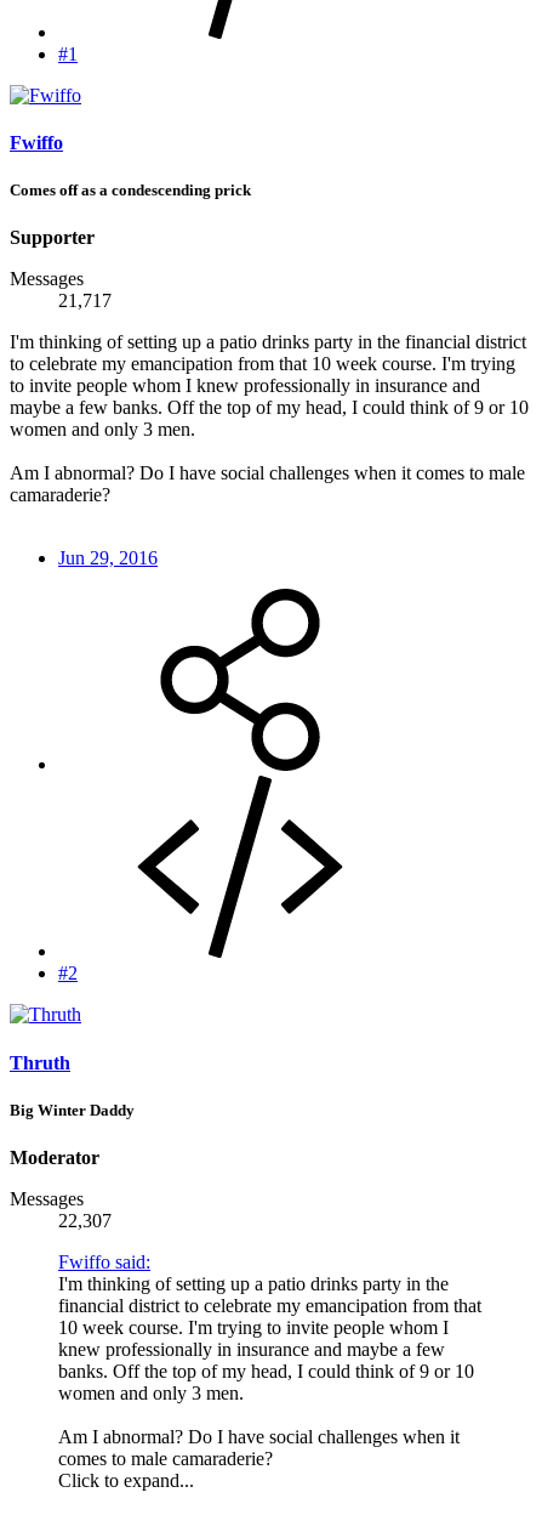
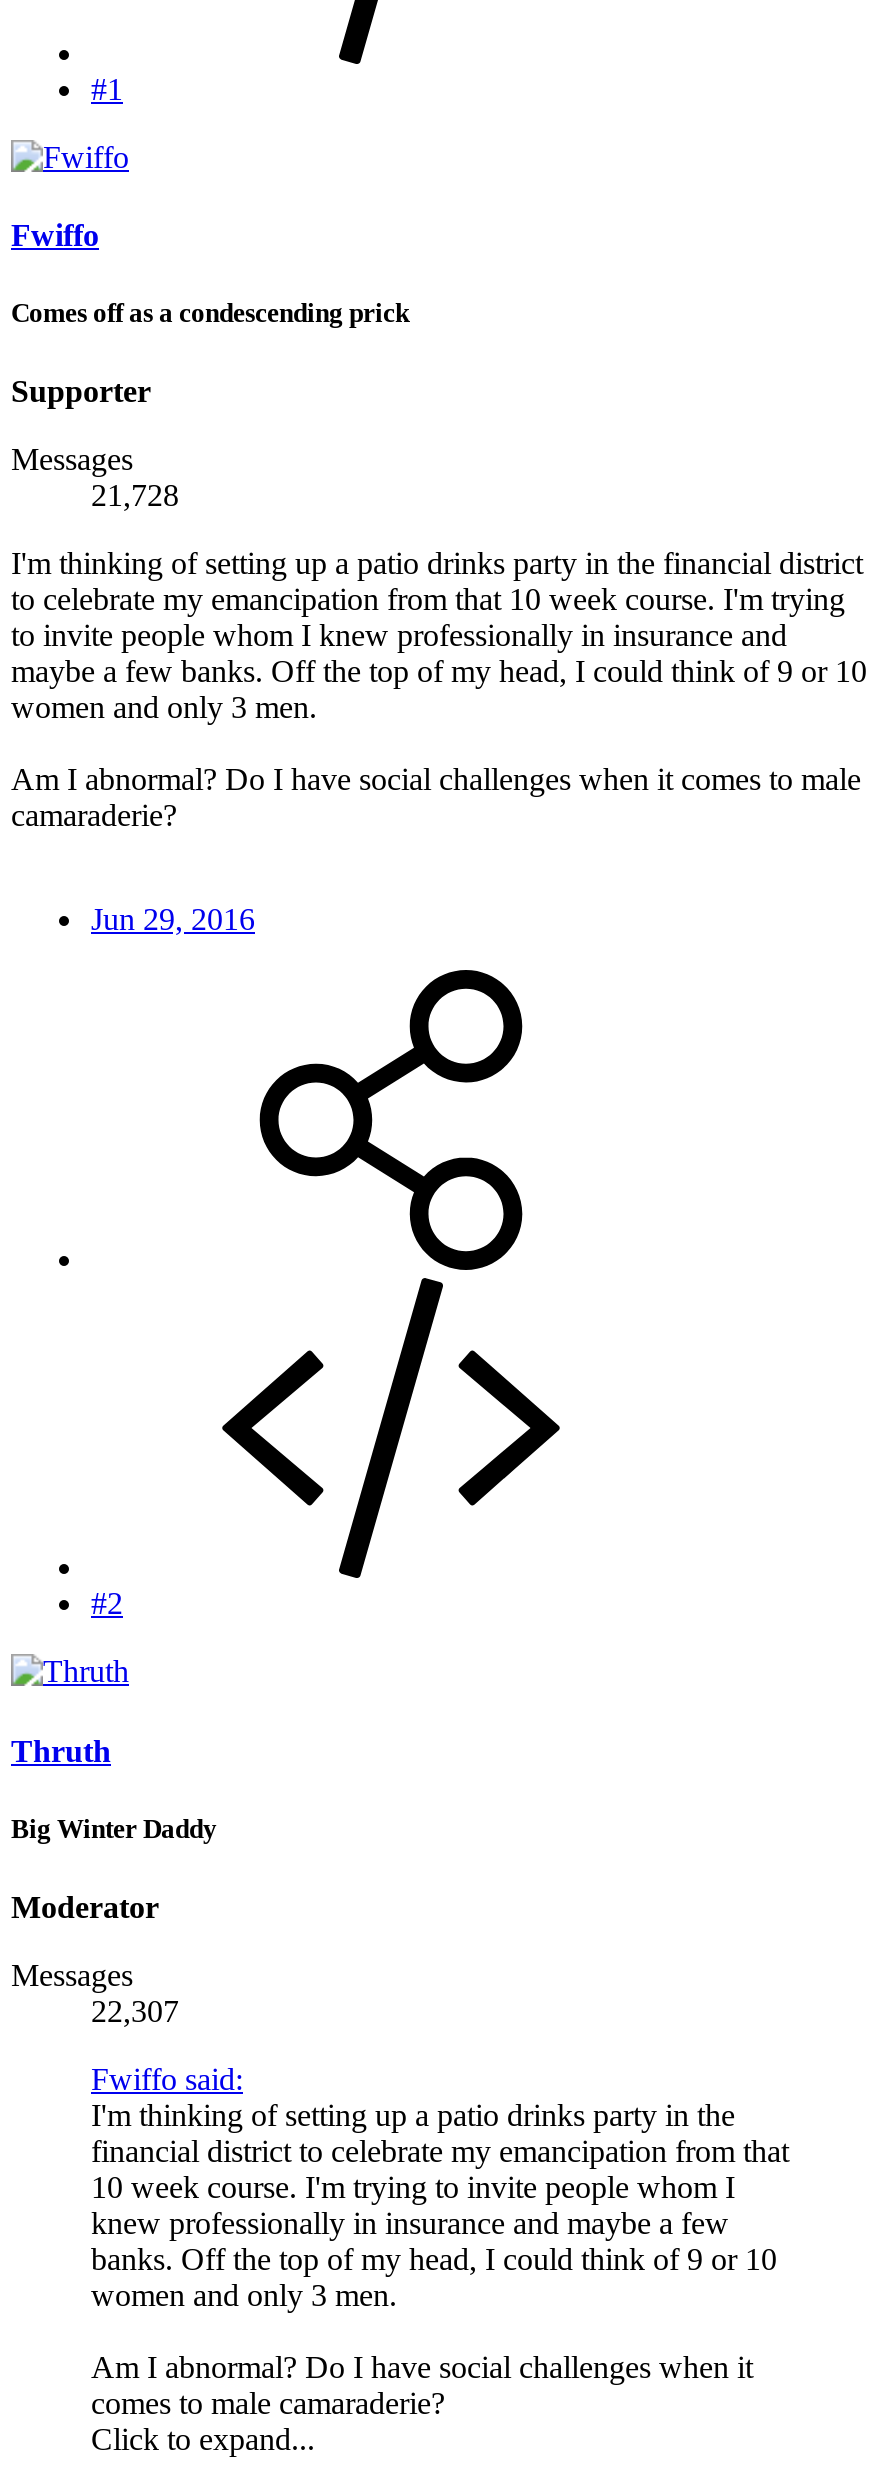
[58,291,112,311] 21,717 -> [91,479,179,513] 21,728

